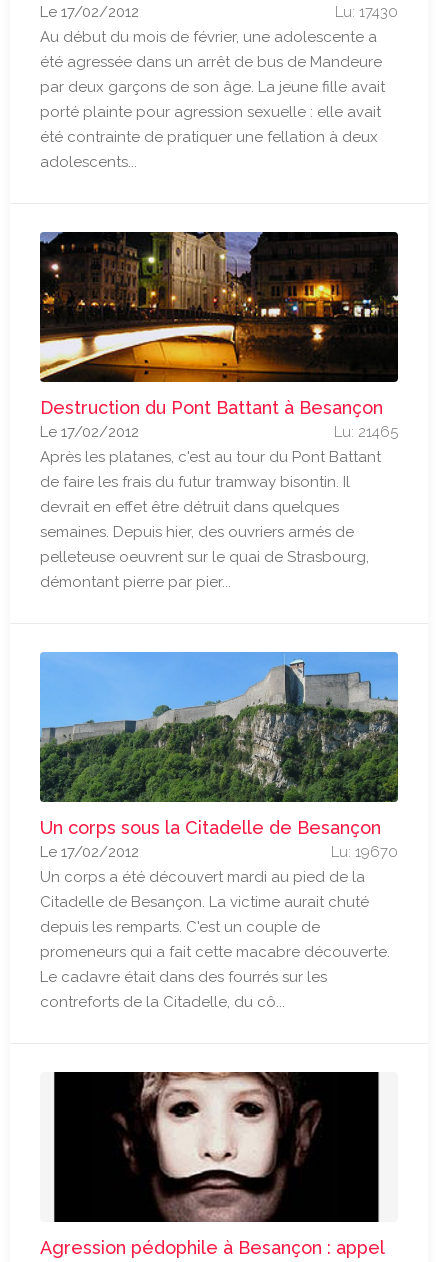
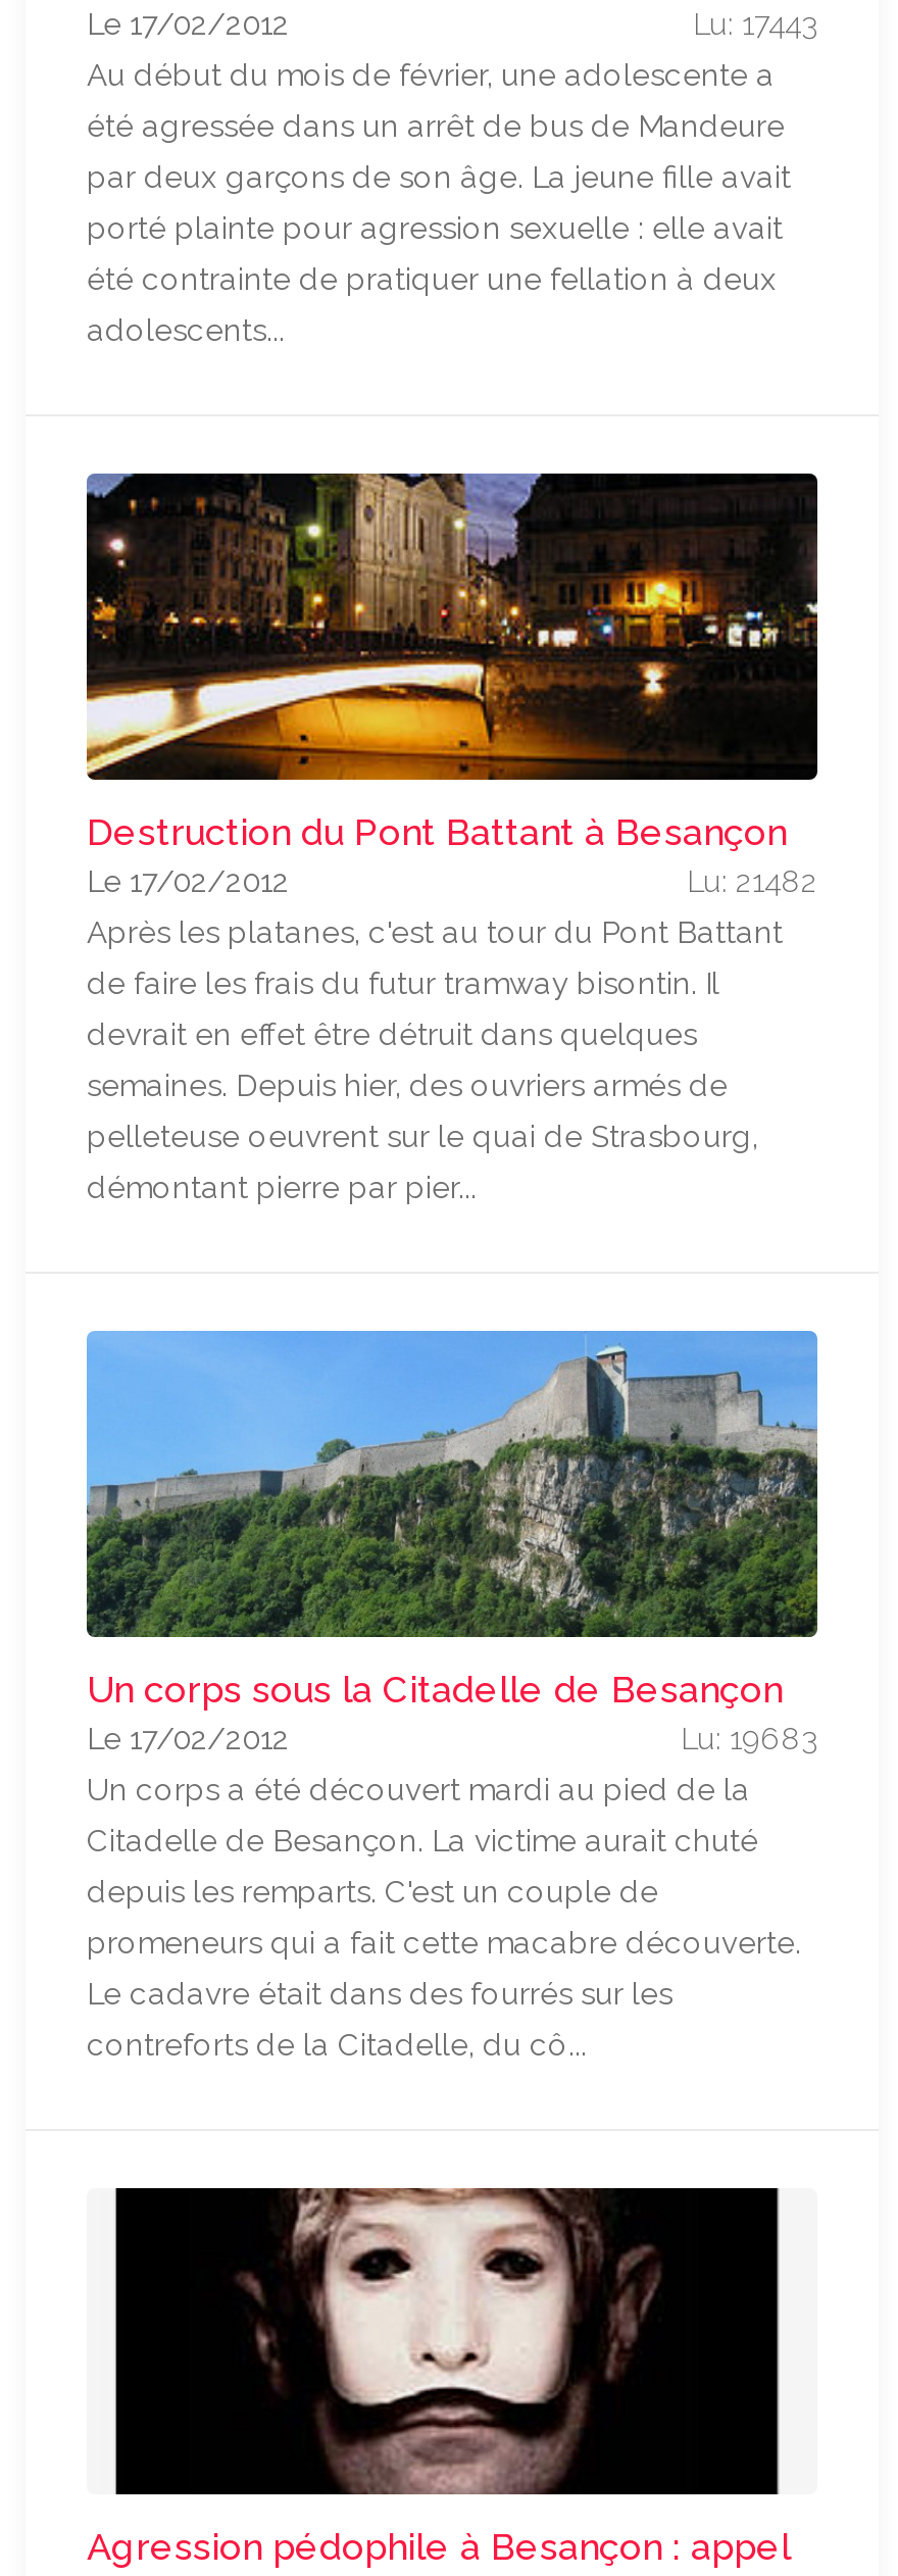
[335,3,398,21] Lu: 17430 -> [693,6,817,43] Lu: 17443
[334,423,398,441] Lu: 21465 -> [687,863,817,900] Lu: 21482
[331,843,398,861] Lu: 19670 -> [681,1721,817,1757] Lu: 19683

